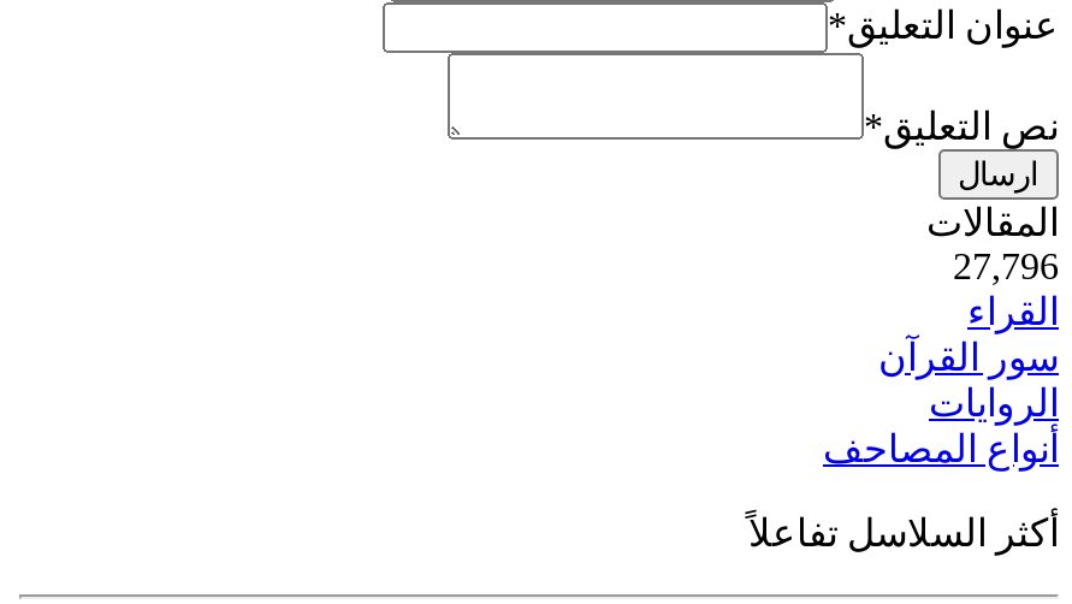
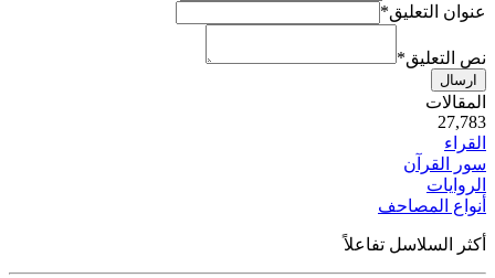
[953,246,1059,287] 27,796 -> [438,113,486,132] 27,783

